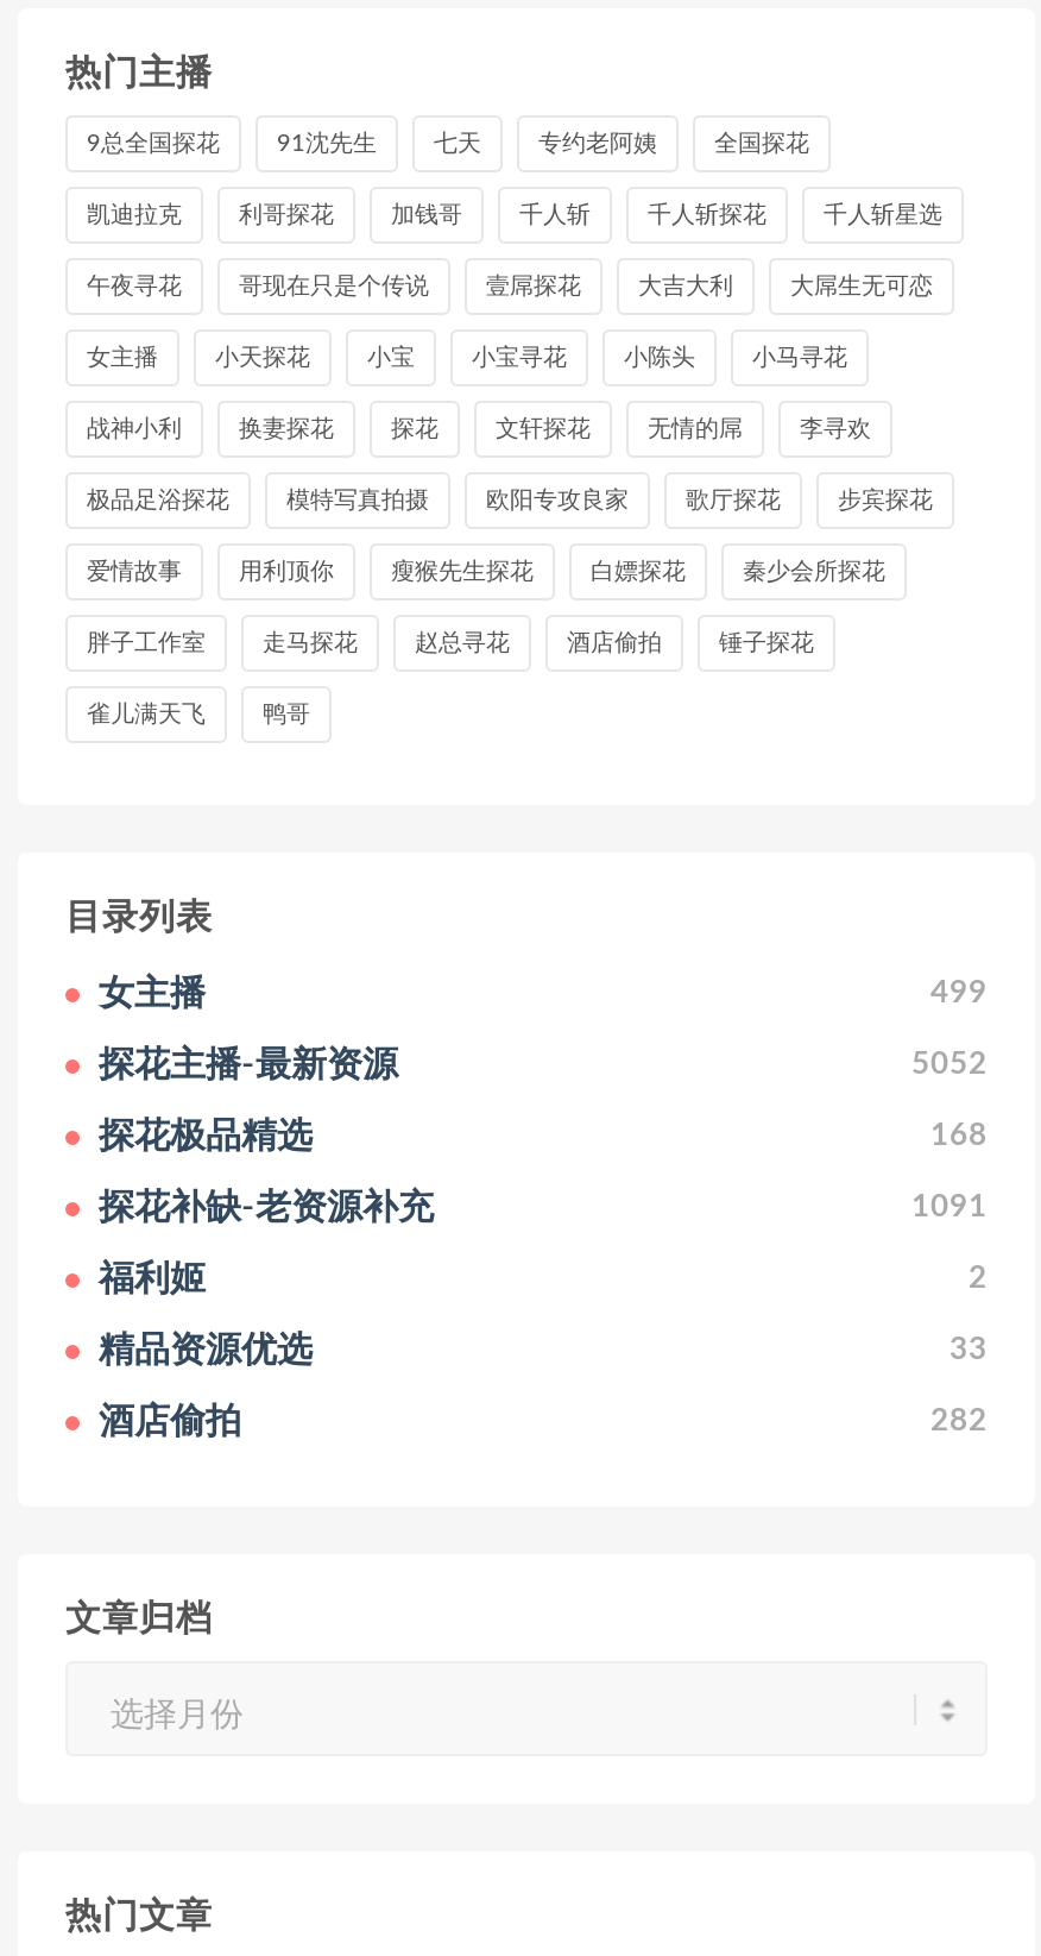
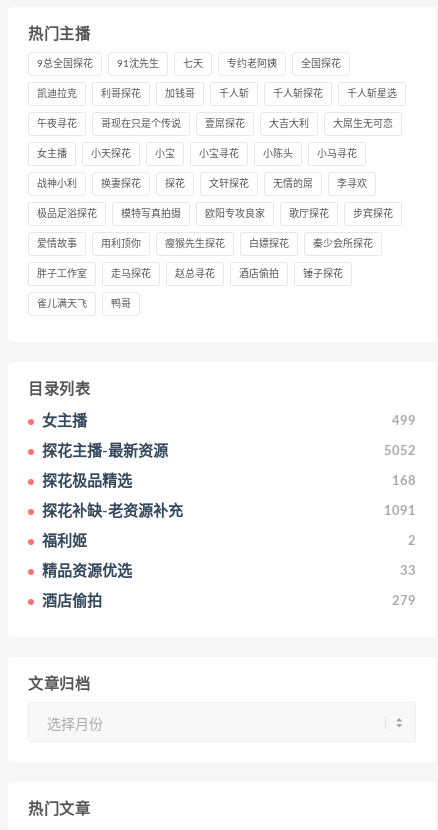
[930,1405,988,1436] 282 -> [392,594,416,607] 279

